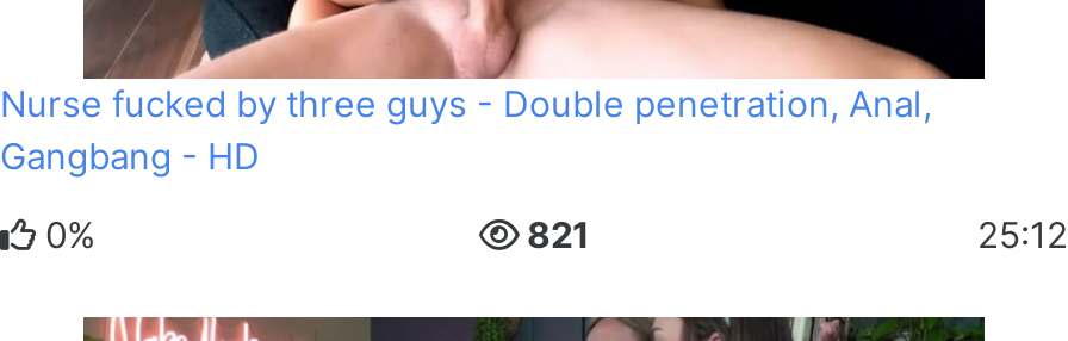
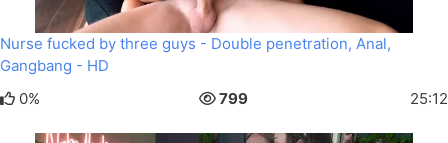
[520,213,589,258] 821 -> [216,89,248,108] 799

